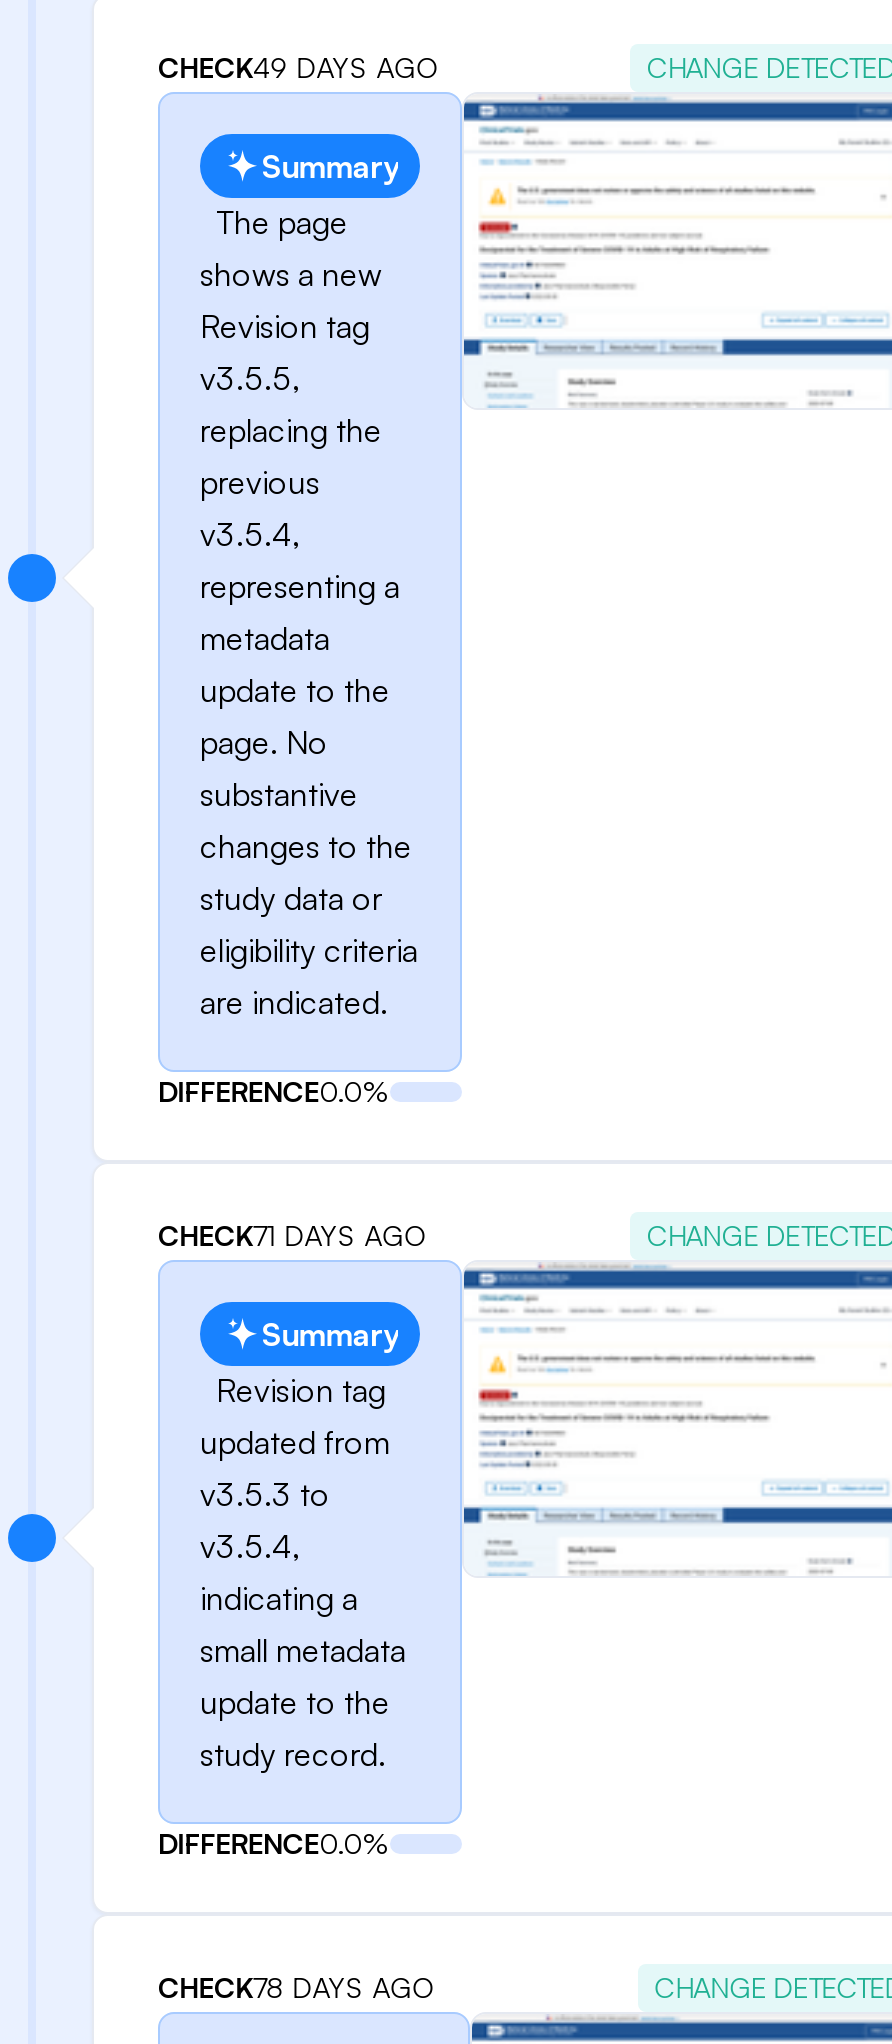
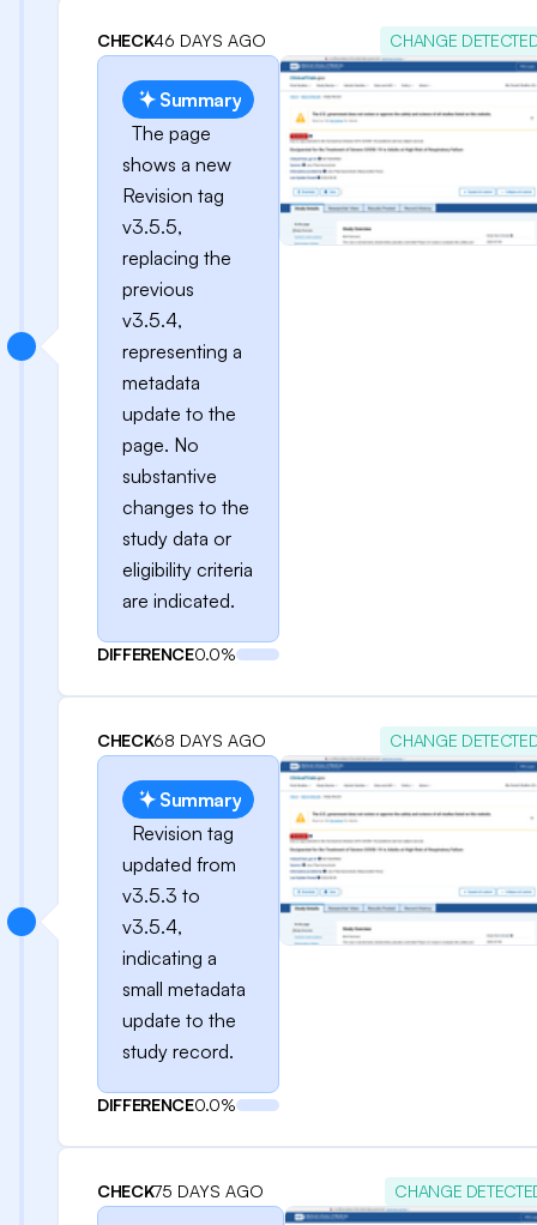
[158,50,440,84] CHECK49 DAYS AGO -> [97,30,266,50] CHECK46 DAYS AGO
[158,1218,428,1252] CHECK71 DAYS AGO -> [97,730,266,750] CHECK68 DAYS AGO
[158,1970,436,2004] CHECK78 DAYS AGO -> [97,1181,264,1201] CHECK75 DAYS AGO

